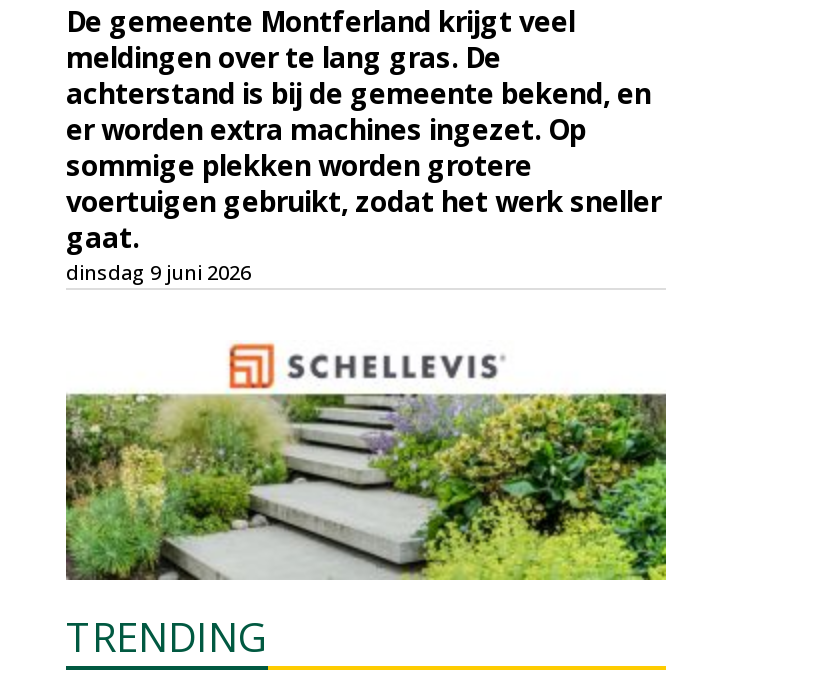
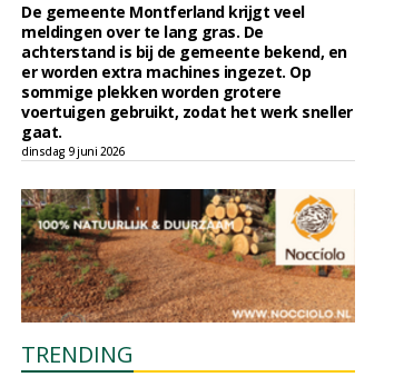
[64,340,668,582] [image] -> [20,188,356,324] [image]

